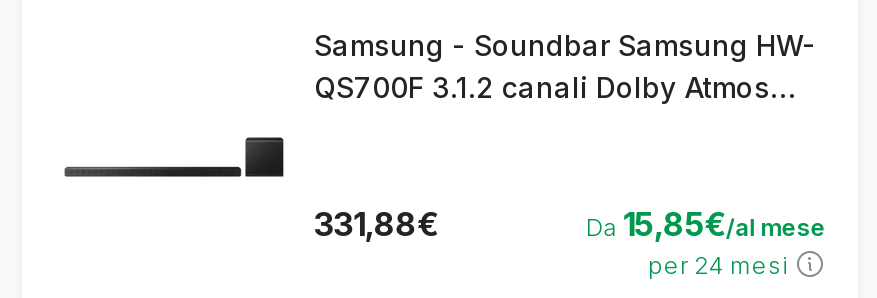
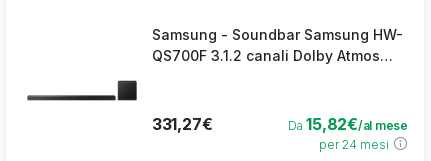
[314,204,439,244] 331,88€ -> [152,114,212,134] 331,27€
[586,204,826,244] Da 15,85€/al mese -> [288,114,408,134] Da 15,82€/al mese

